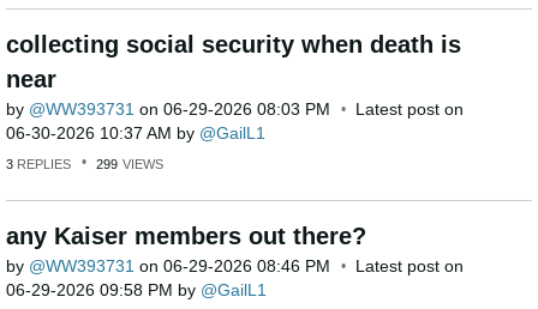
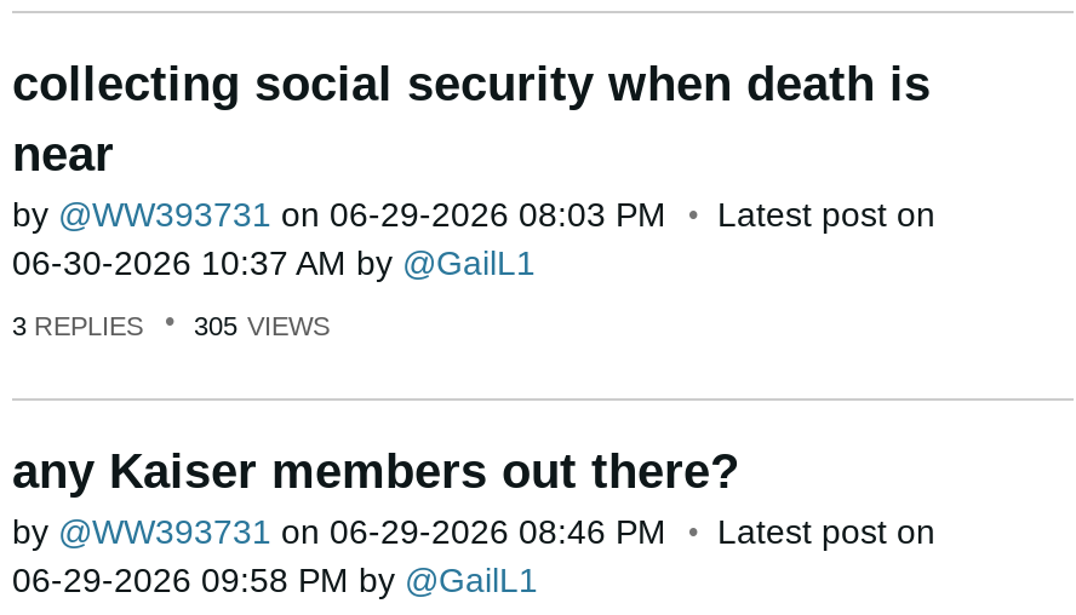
[6,157,163,171] 3 REPLIES 299 VIEWS -> [12,310,330,339] 3 REPLIES 305 VIEWS

